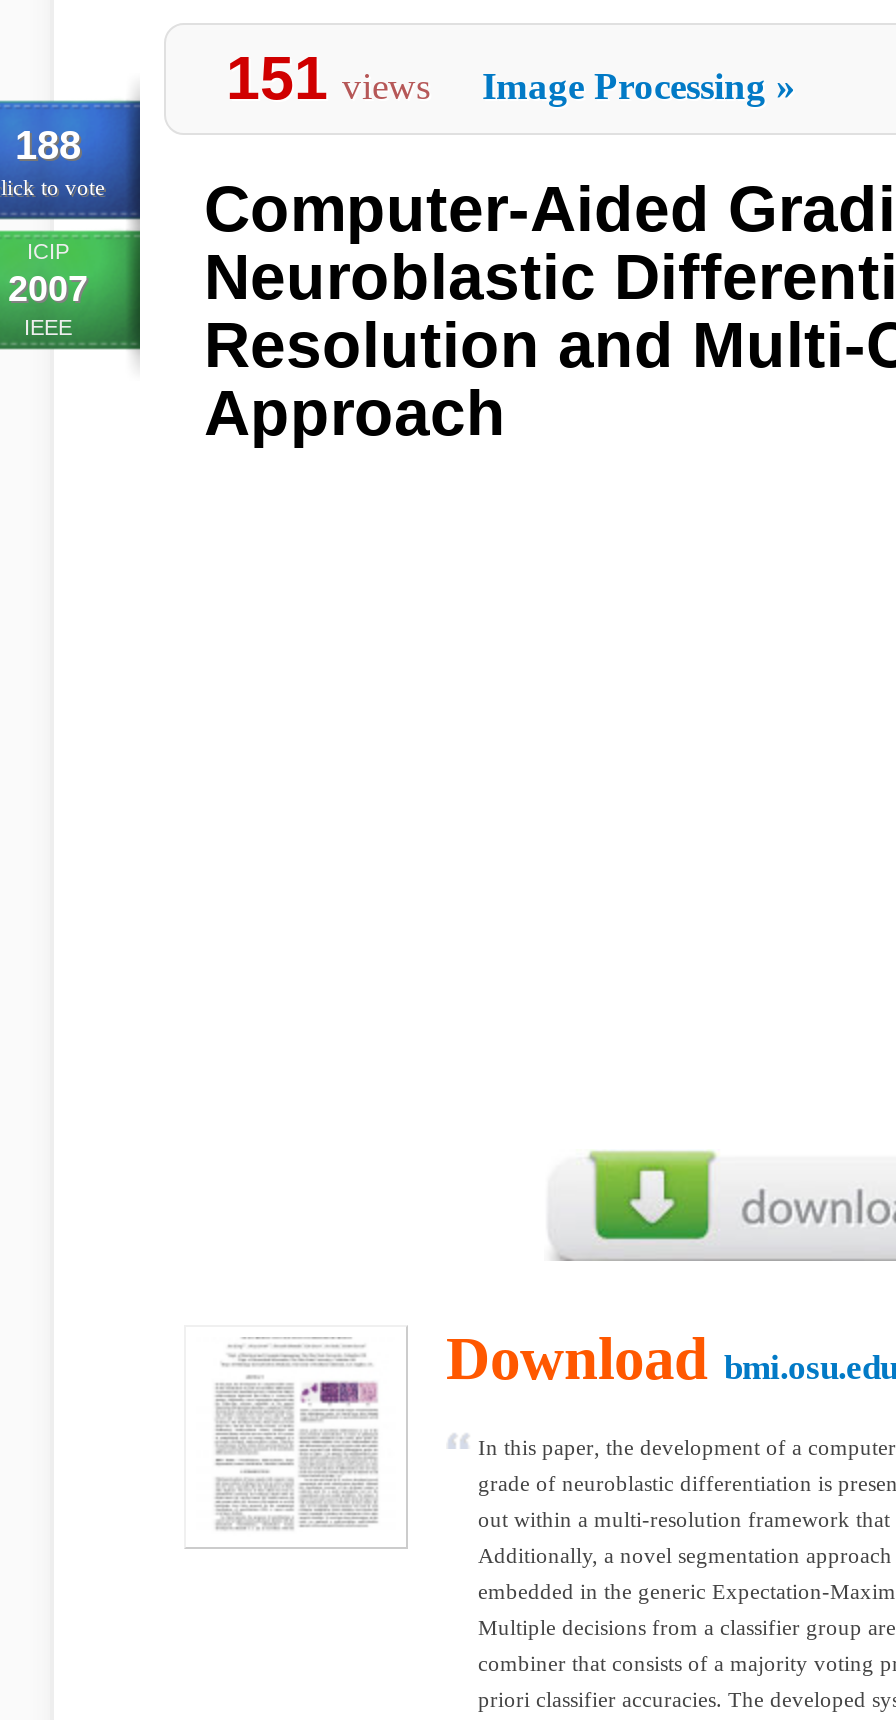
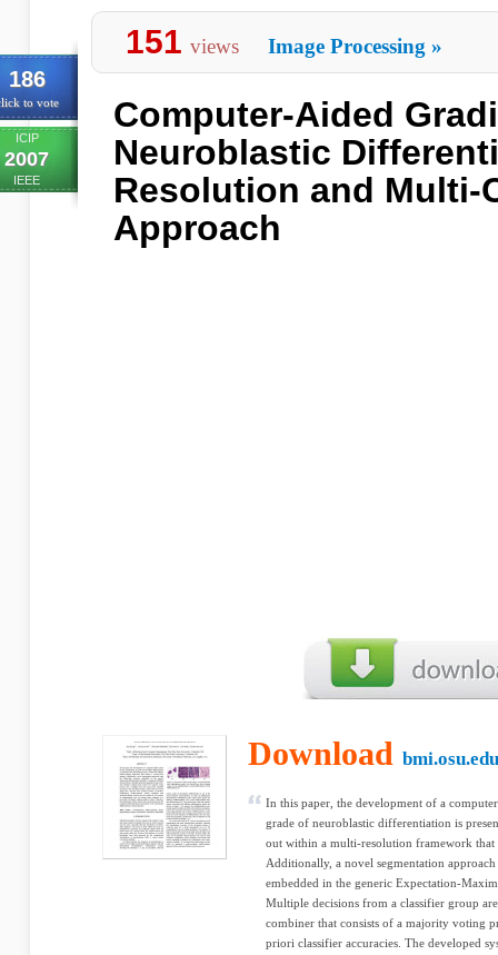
[15,123,81,167] 188 -> [8,67,45,91] 186

